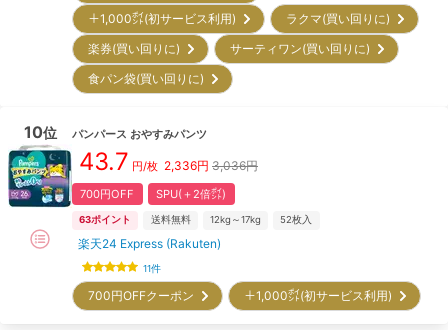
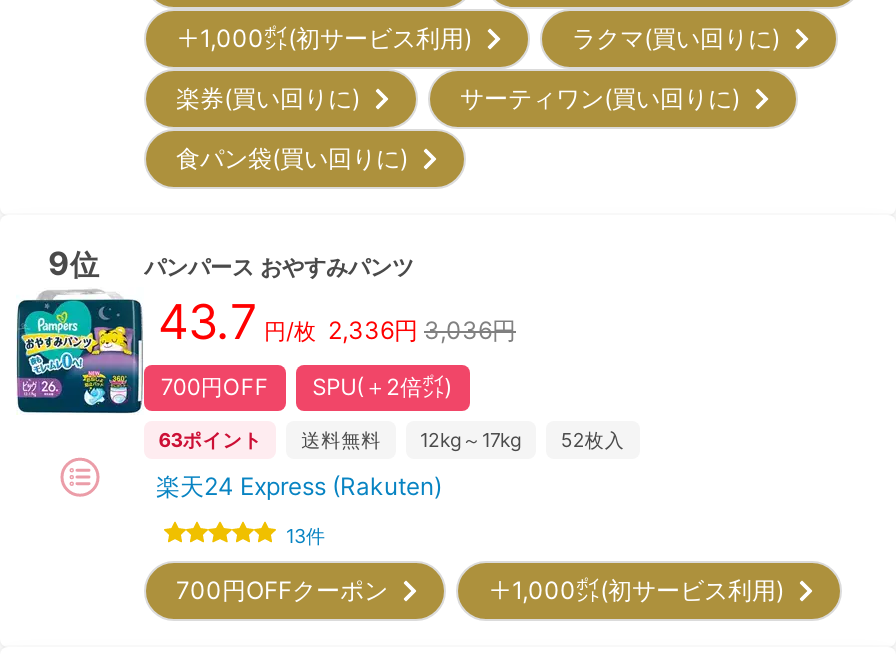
[24,122,207,142] 10位 パンパース おやすみパンツ -> [48,244,414,284] 9位 パンパース おやすみパンツ
[143,263,161,274] 11件 -> [286,526,326,548] 13件

